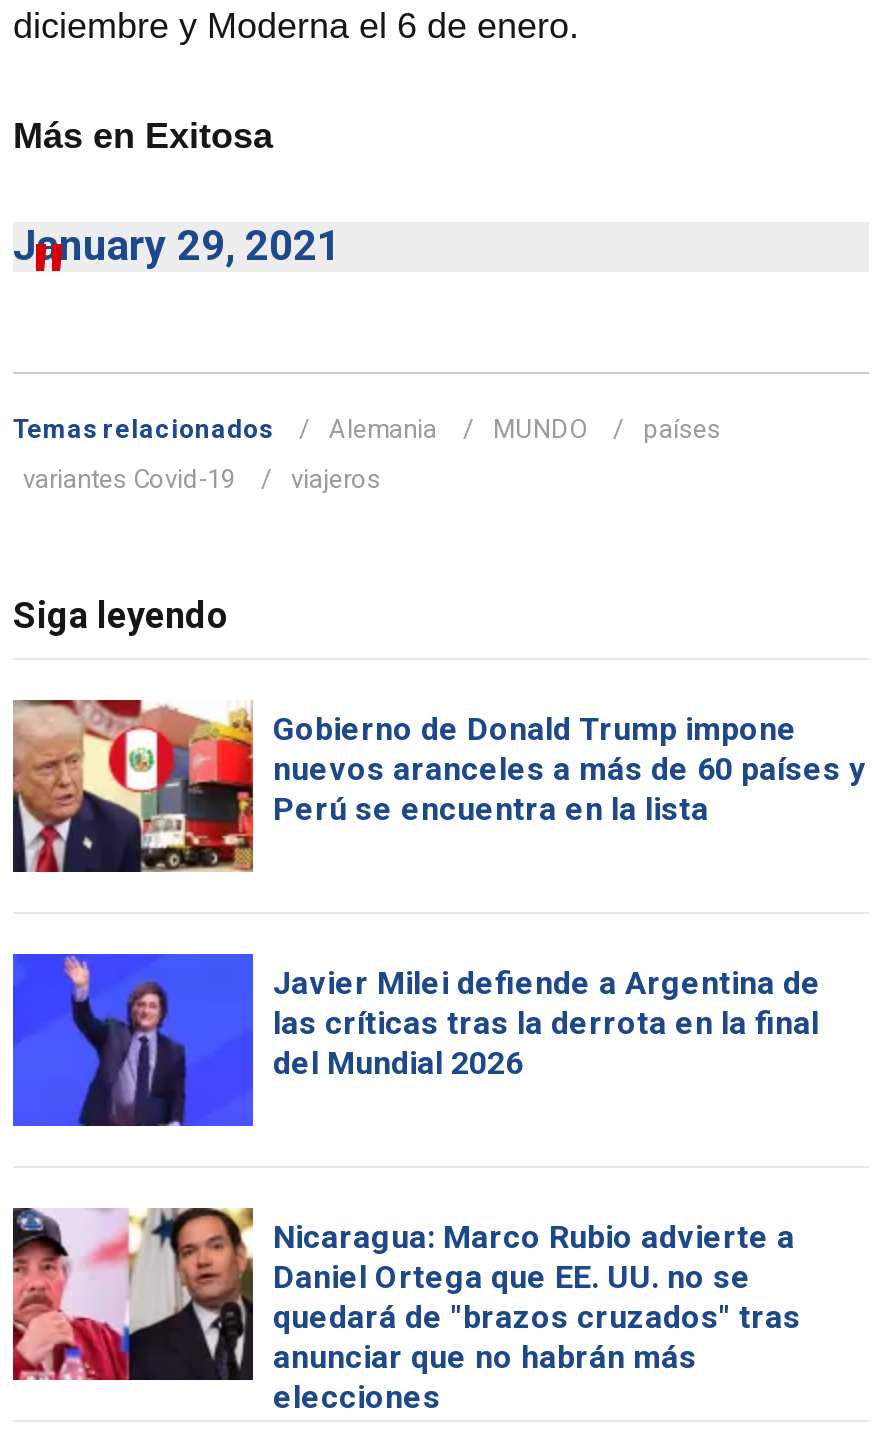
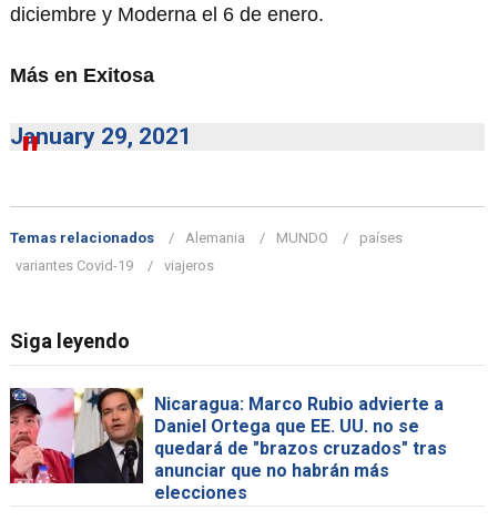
[11,698,865,874] [image] | Gobierno de Donald Trump impone | nuevos aranceles a más de 60 países y | Perú se encuentra en la lista -> none
[11,952,821,1128] [image] | Javier Milei defiende a Argentina de | las críticas tras la derrota en la final | del Mundial 2026 -> none

